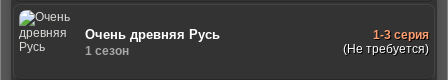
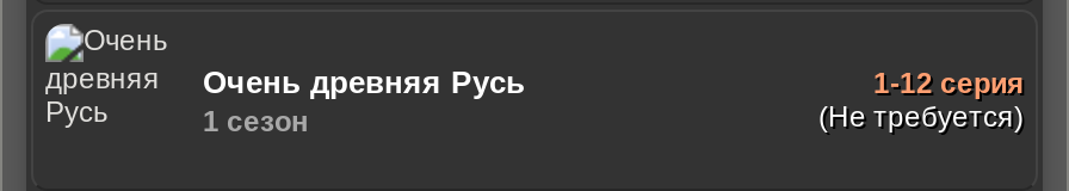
[373,28,429,42] 1-3 серия -> [873,67,1024,101] 1-12 серия

